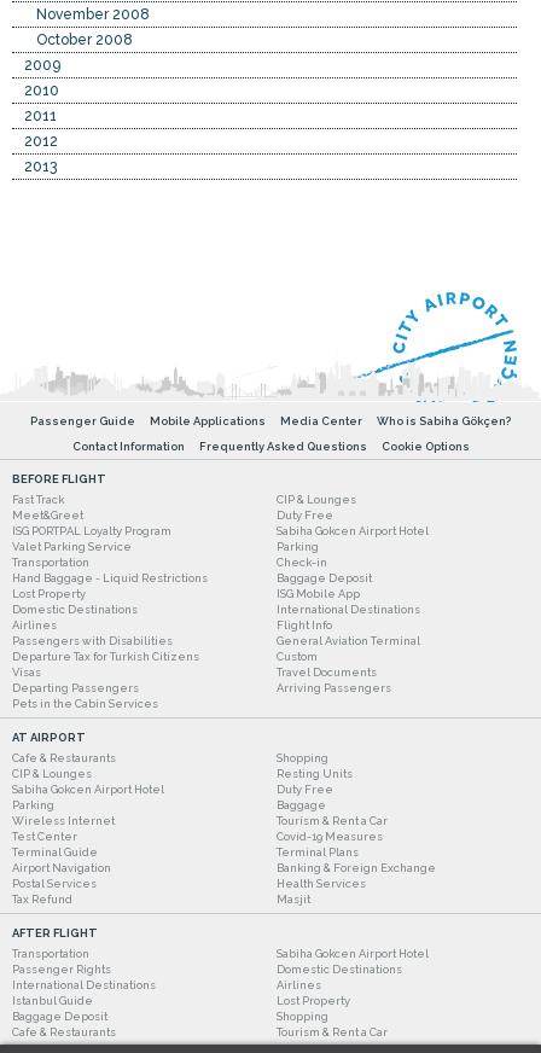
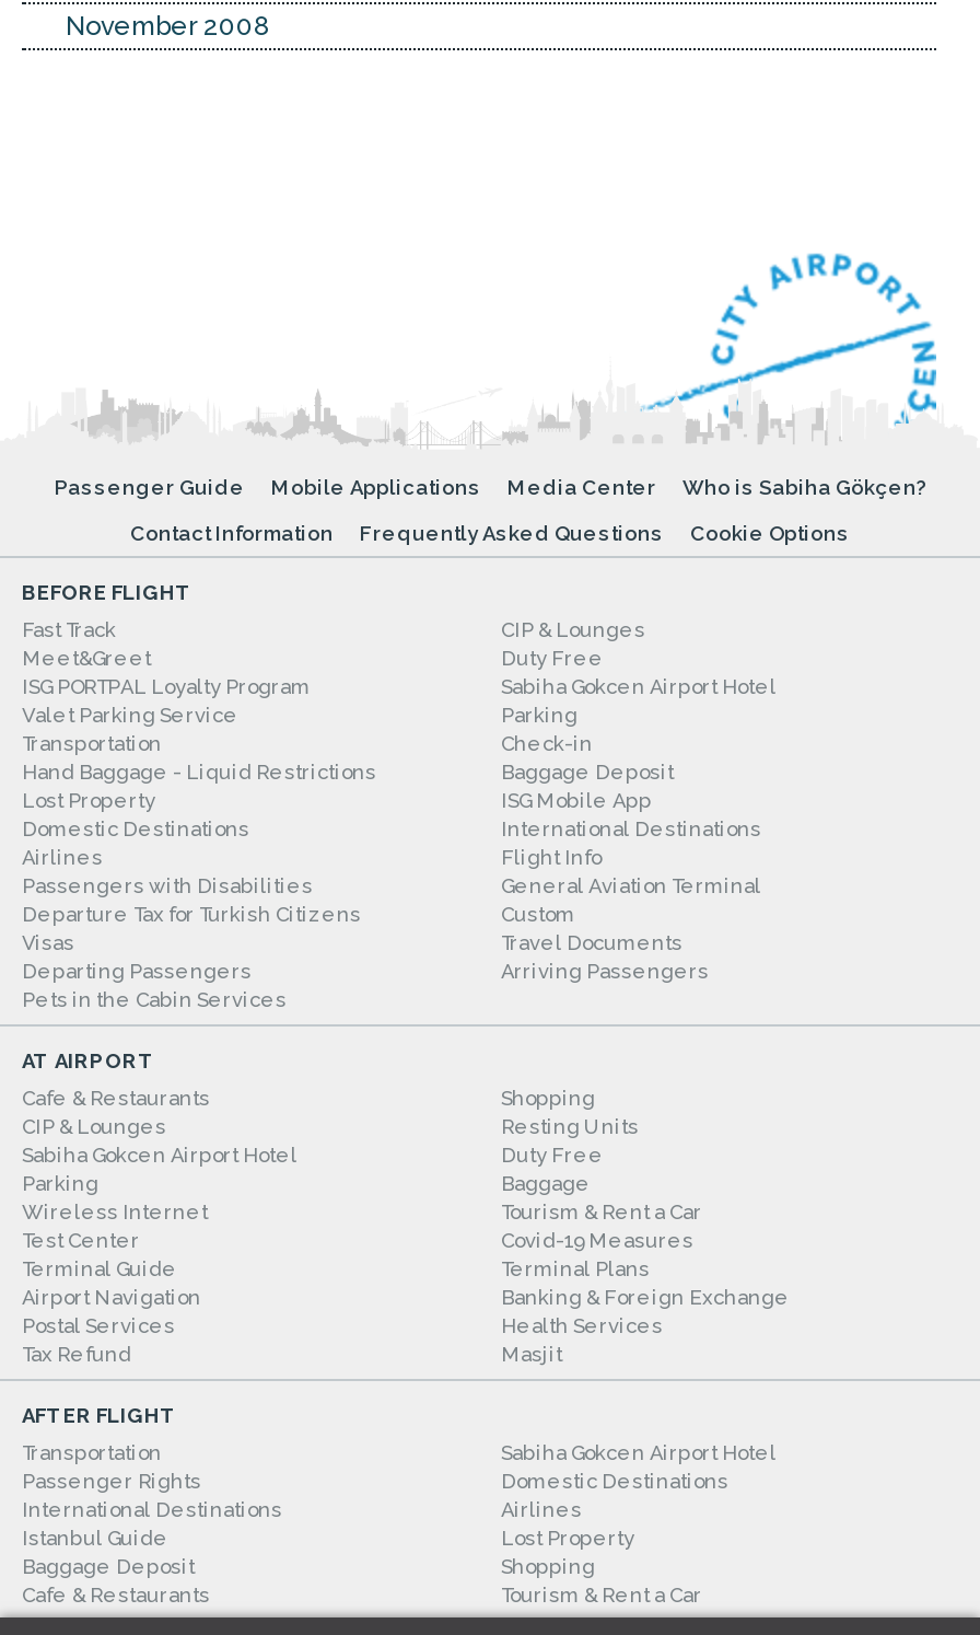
[24,31,133,175] October 2008 | 2009 | 2010 | 2011 | 2012 | 2013 -> none

